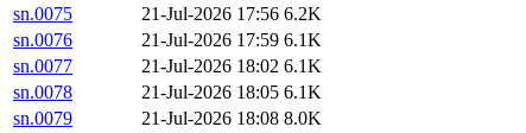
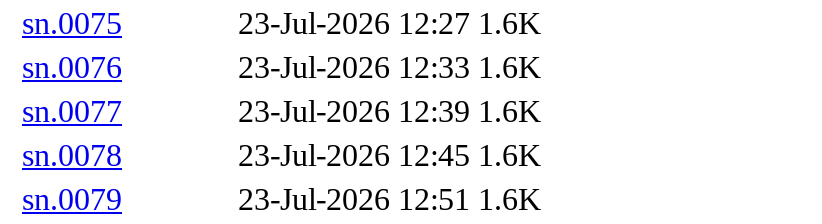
[141,4,322,24] 21-Jul-2026 17:56 6.2K -> [238,7,542,41] 23-Jul-2026 12:27 1.6K
[141,30,322,50] 21-Jul-2026 17:59 6.1K -> [238,51,542,85] 23-Jul-2026 12:33 1.6K
[141,56,322,76] 21-Jul-2026 18:02 6.1K -> [238,95,542,129] 23-Jul-2026 12:39 1.6K
[141,82,322,103] 21-Jul-2026 18:05 6.1K -> [238,139,542,173] 23-Jul-2026 12:45 1.6K
[141,109,322,129] 21-Jul-2026 18:08 8.0K -> [238,183,542,217] 23-Jul-2026 12:51 1.6K

